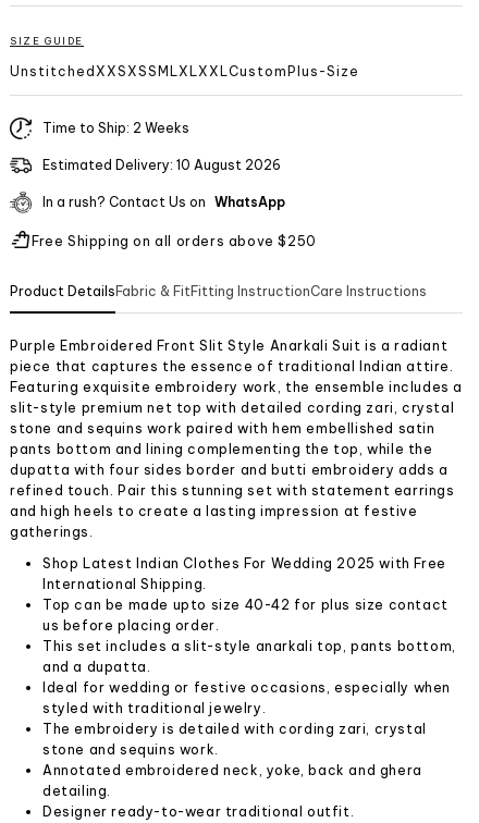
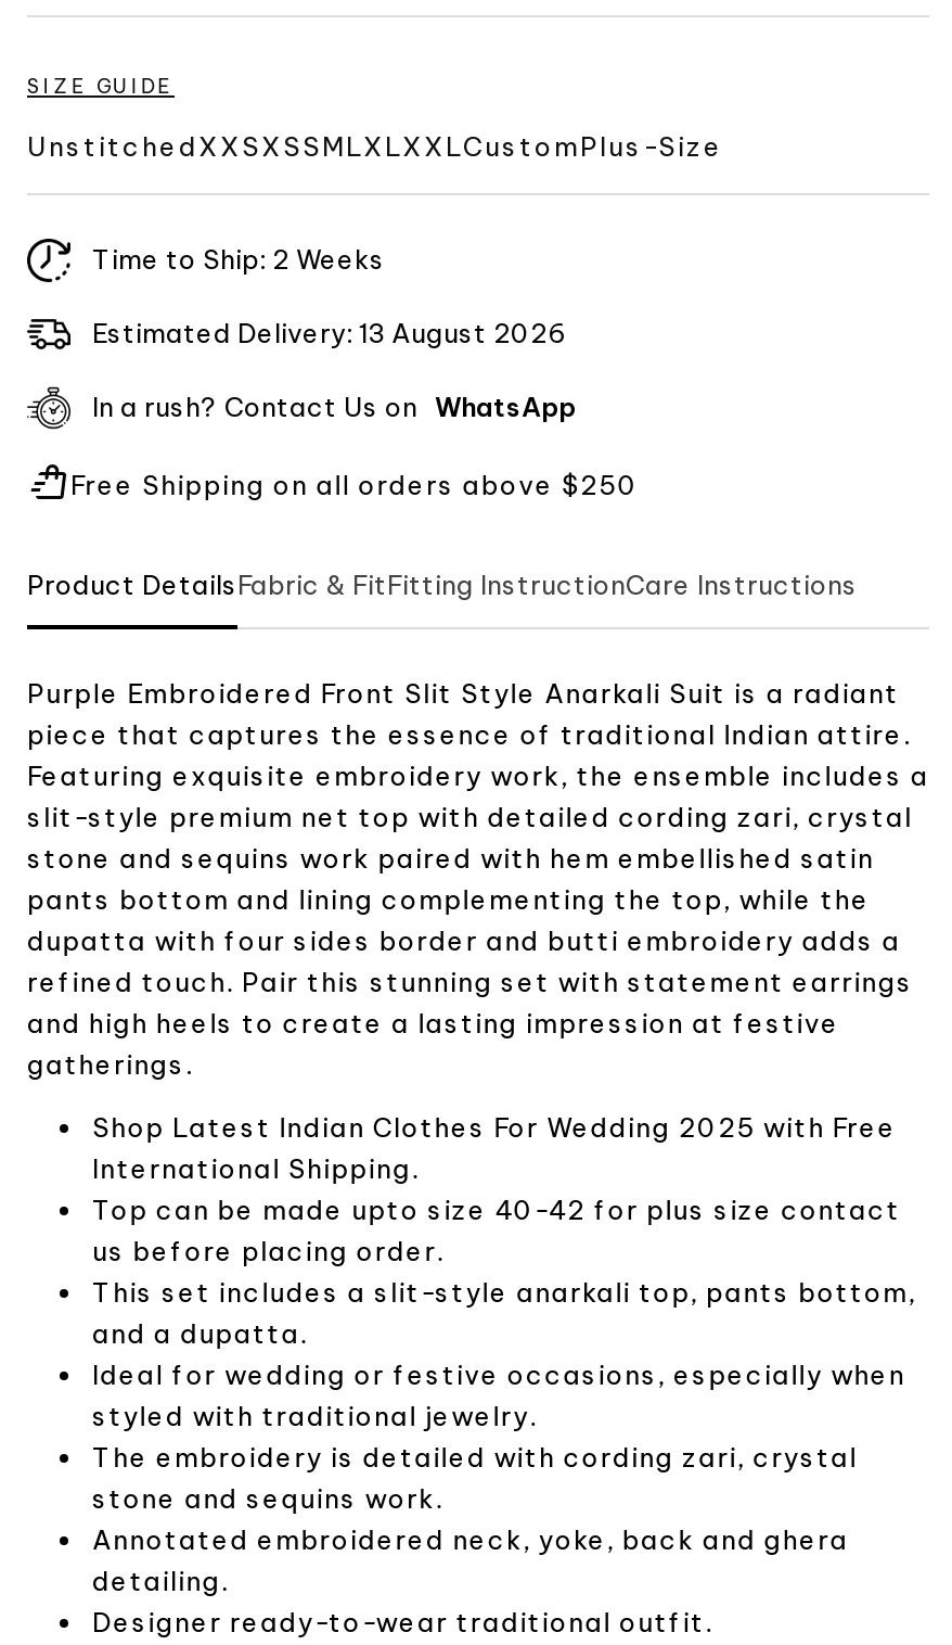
[42,157,281,173] Estimated Delivery: 10 August 2026 -> [92,317,565,349] Estimated Delivery: 13 August 2026

